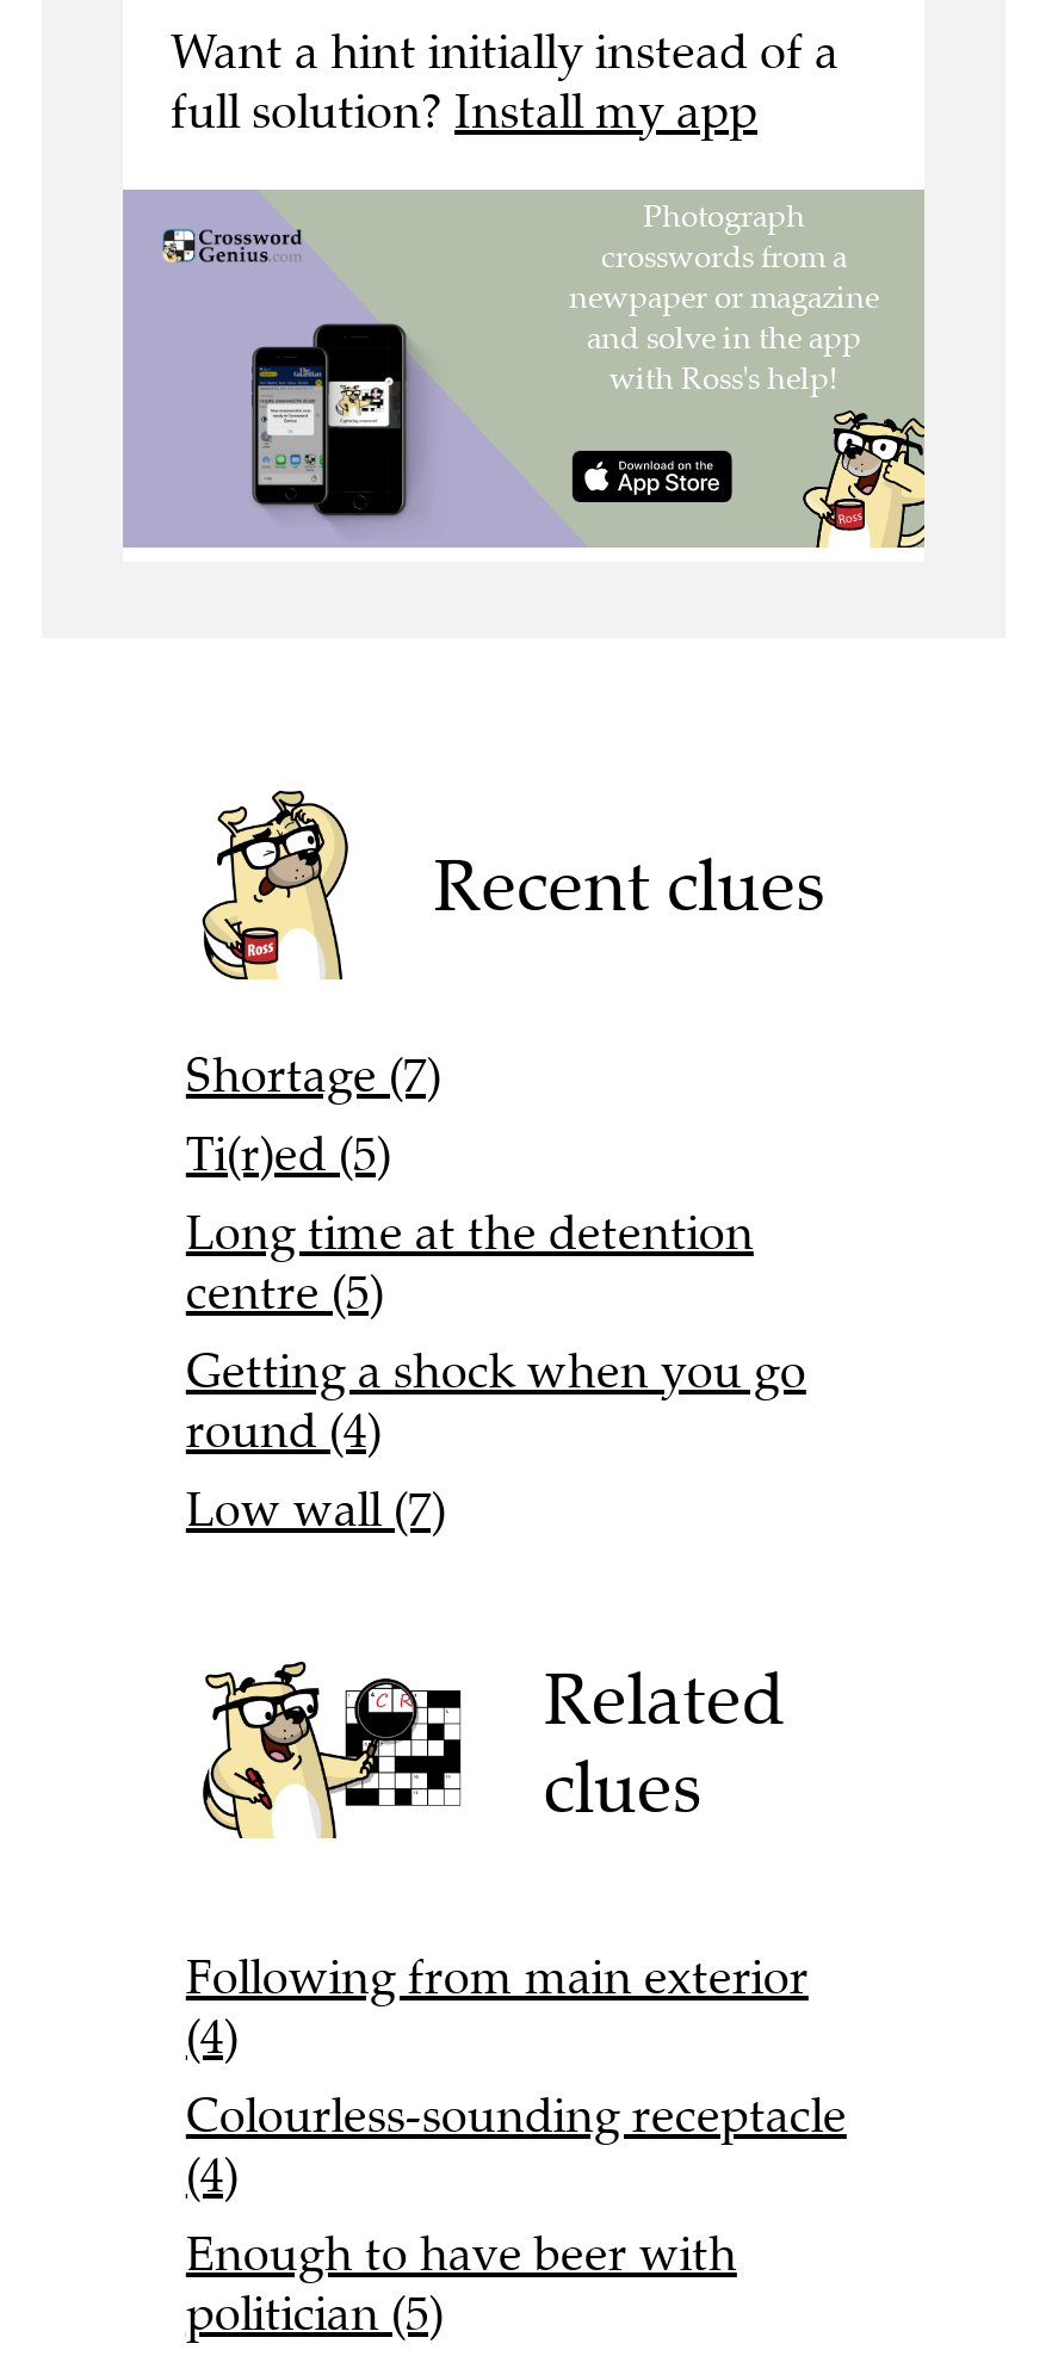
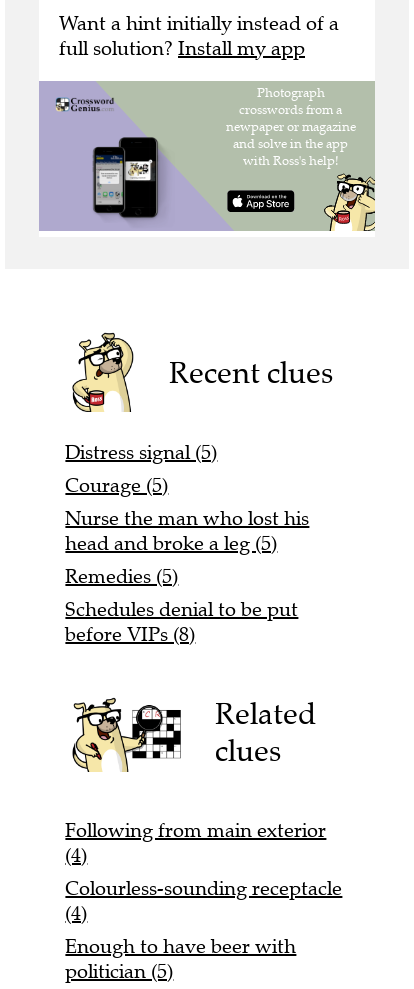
[186,1045,806,1539] Shortage (7) | Ti(r)ed (5) | Long time at the detention | centre (5) | Getting a shock when you go | round (4) | Low wall (7) -> [65,440,309,647] Distress signal (5) | Courage (5) | Nurse the man who lost his | head and broke a leg (5) | Remedies (5) | Schedules denial to be put | before VIPs (8)

